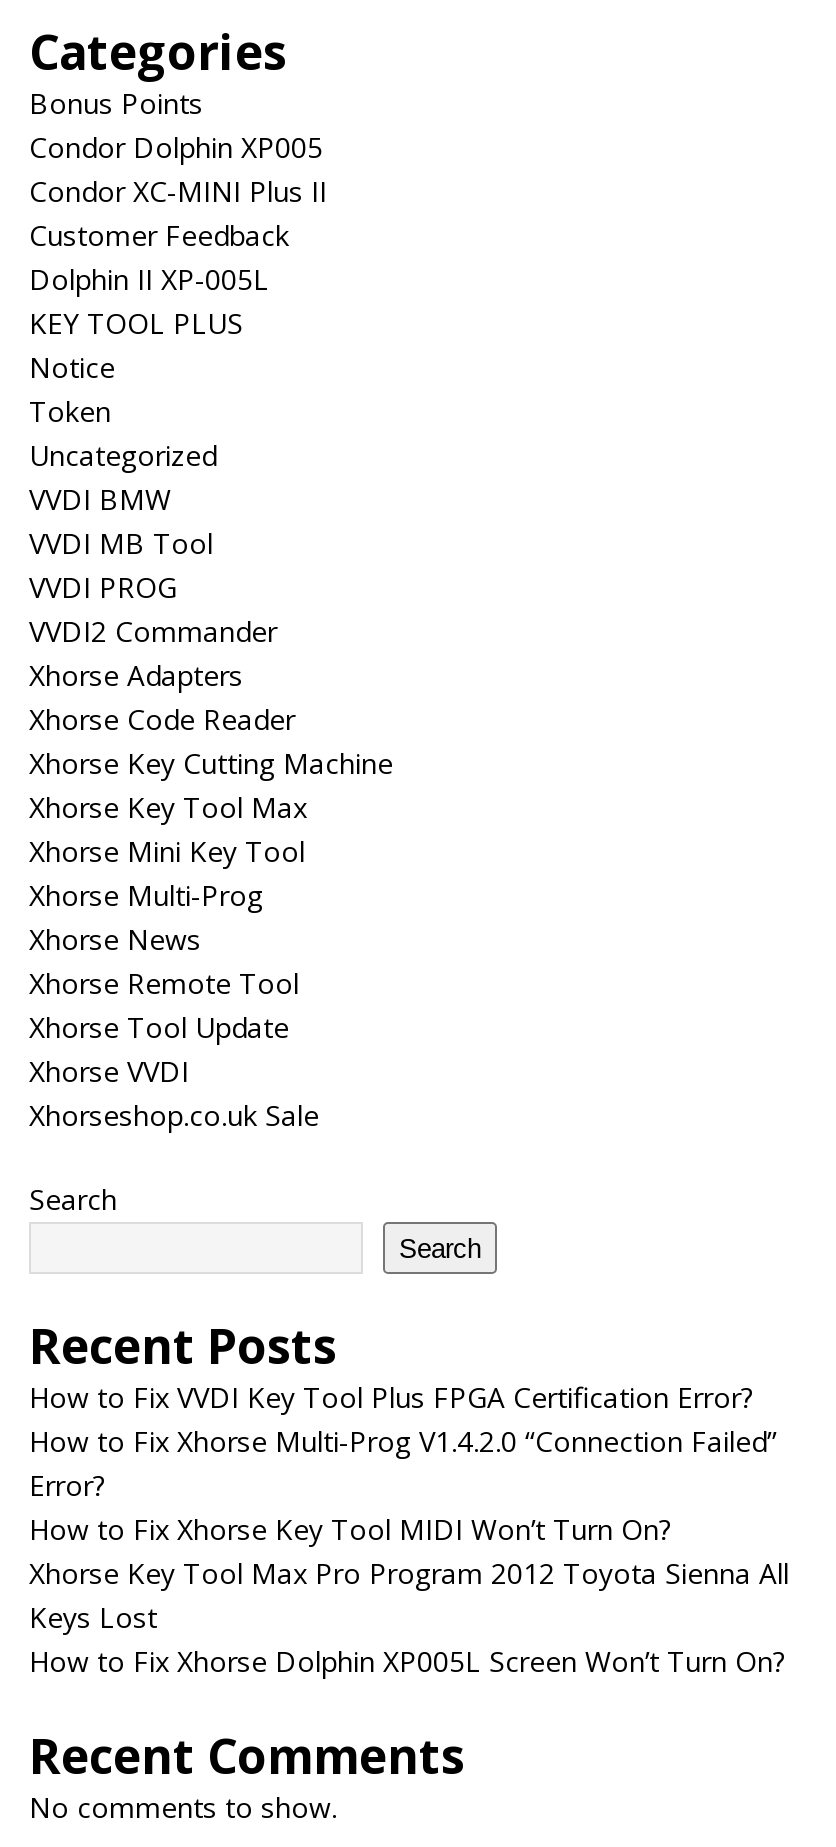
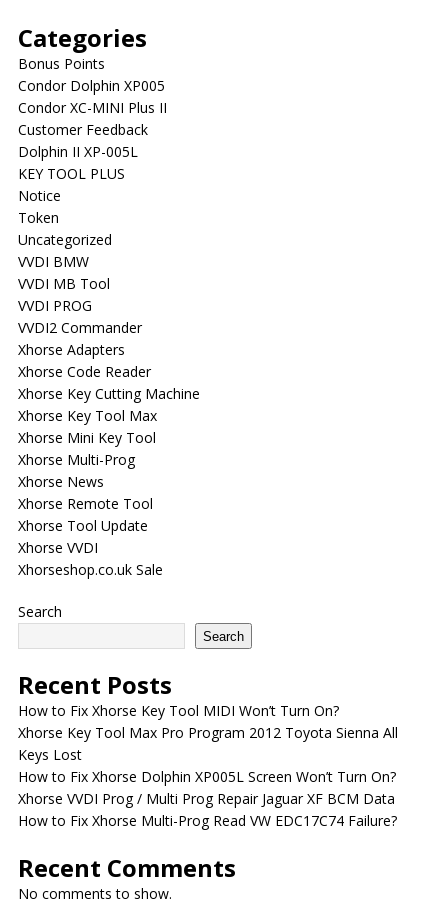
[29,1378,777,1504] How to Fix VVDI Key Tool Plus FPGA Certification Error? | How to Fix Xhorse Multi-Prog V1.4.2.0 “Connection Failed” | Error? -> none
moved [29,1510,789,1680] -> [18,701,398,786]: How to Fix Xhorse Key Tool MIDI Won’t Turn On? | Xhorse Key Tool Max Pro Program 2012 Toyota Sienna All | Keys Lost | How to Fix Xhorse Dolphin XP005L Screen Won’t Turn On?
none -> [18,789,397,830] Xhorse VVDI Prog / Multi Prog Repair Jaguar XF BCM Data | How to Fix Xhorse Multi-Prog Read VW EDC17C74 Failure?

